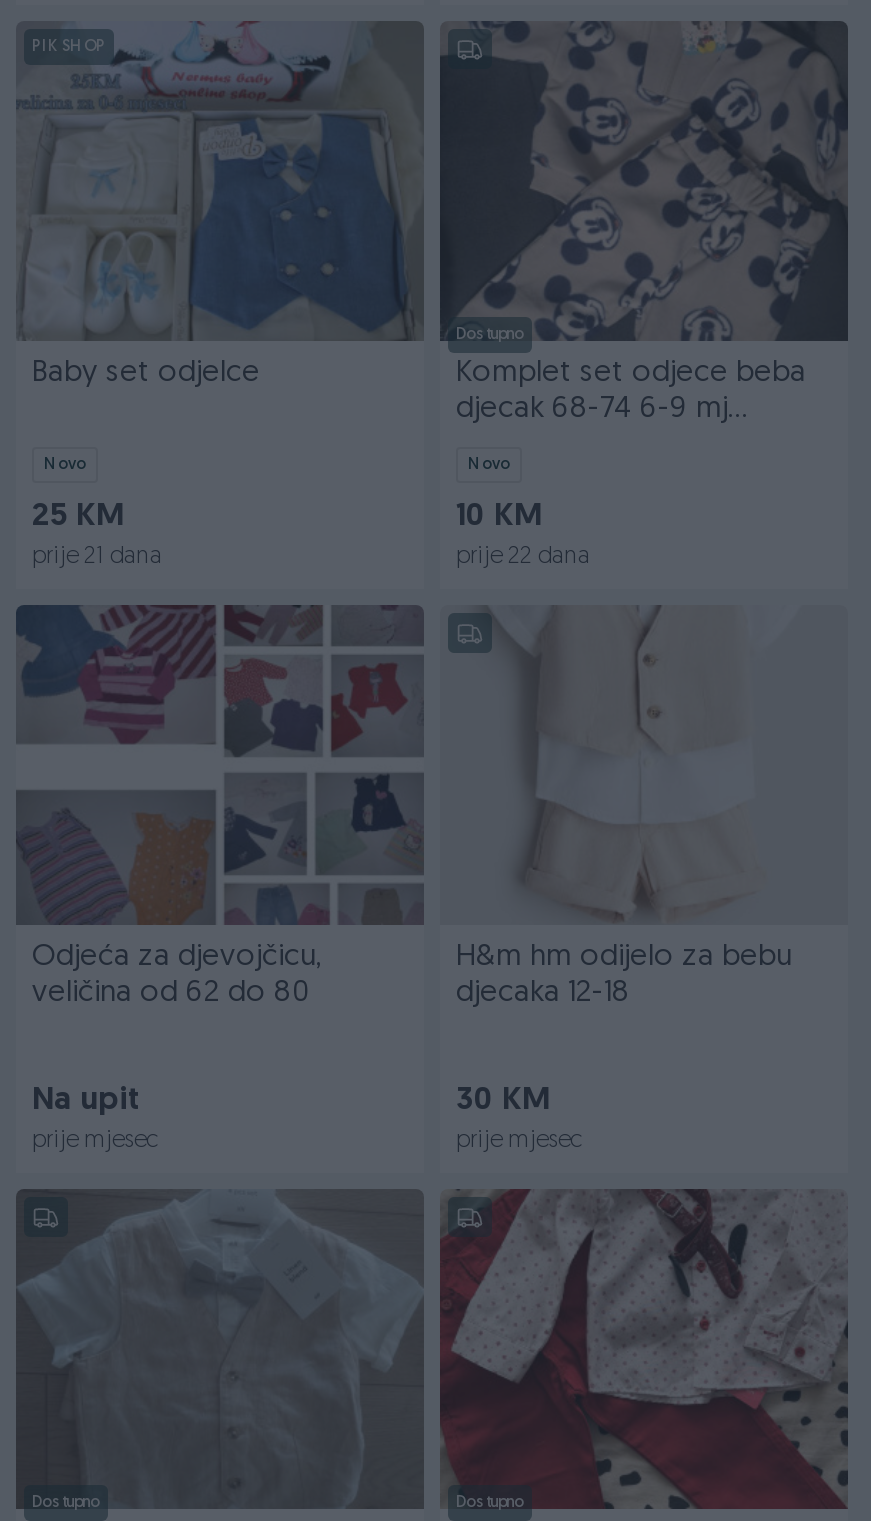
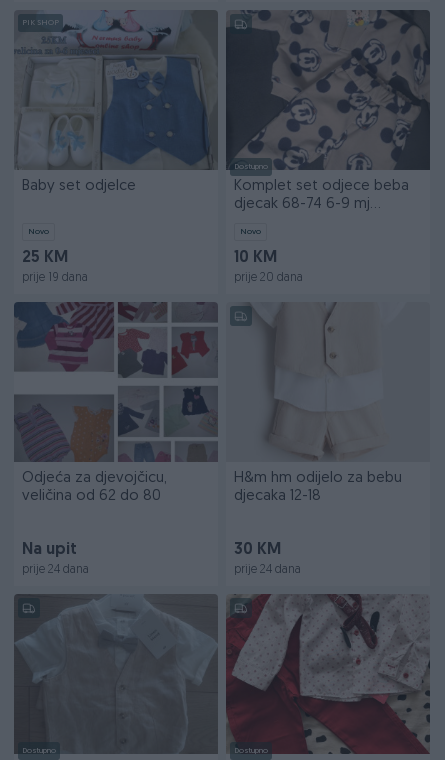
[32,545,162,569] prije 21 dana -> [22,272,88,284] prije 19 dana
[456,545,590,569] prije 22 dana -> [234,272,303,284] prije 20 dana
[32,1129,158,1153] prije mjesec -> [22,564,89,576] prije 24 dana
[456,1129,582,1153] prije mjesec -> [234,564,301,576] prije 24 dana

